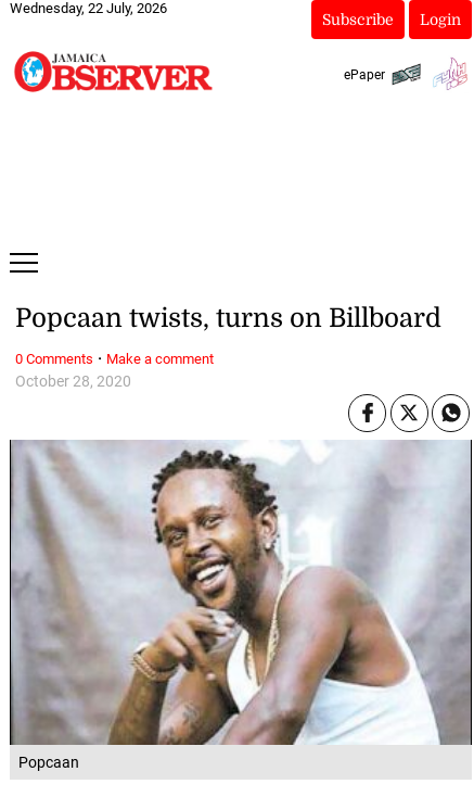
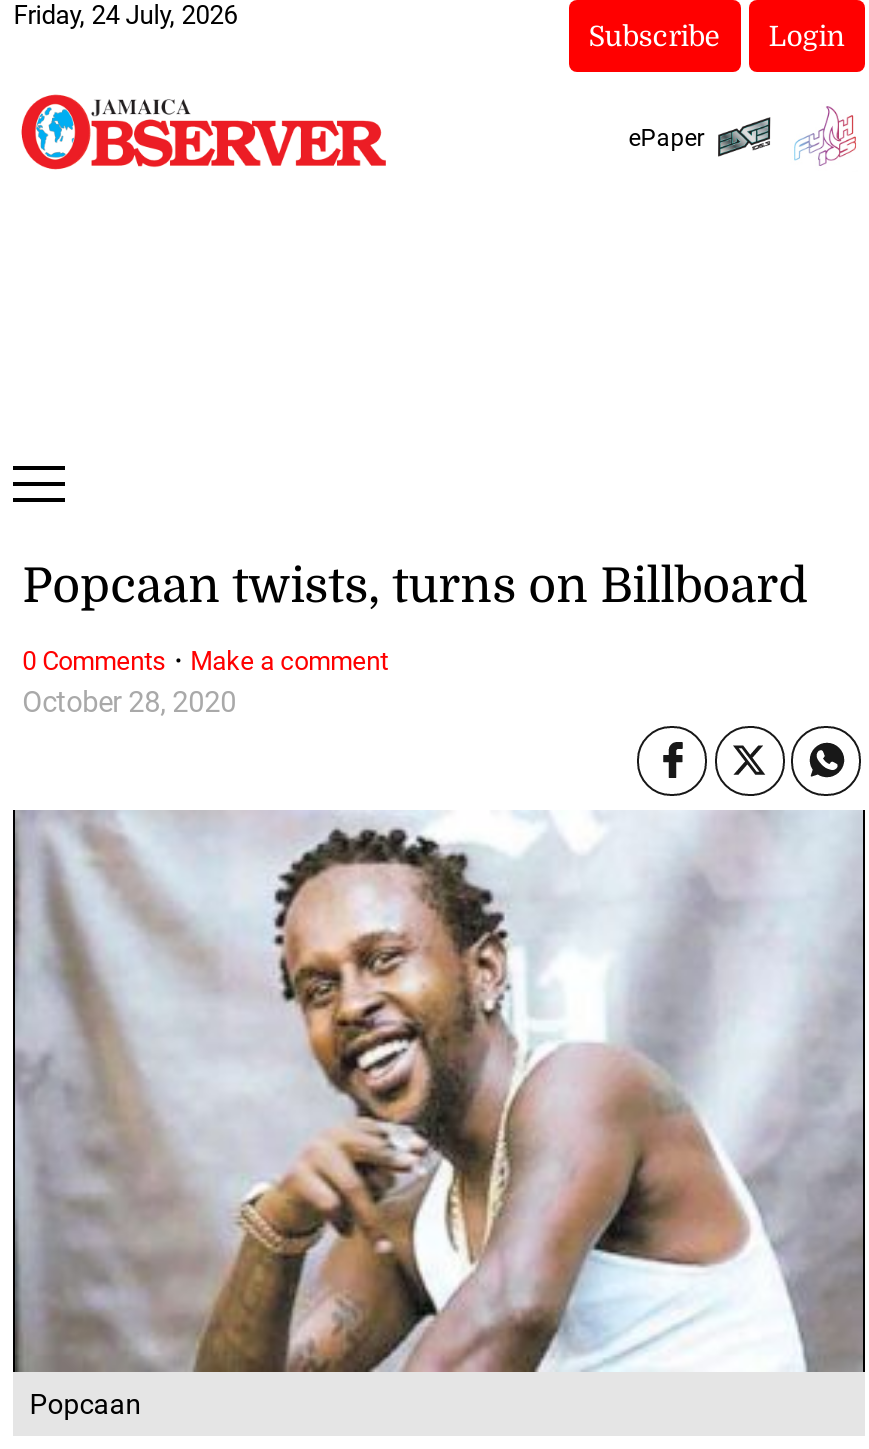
[10,0,167,16] Wednesday, 22 July, 2026 -> [13,0,237,30] Friday, 24 July, 2026

